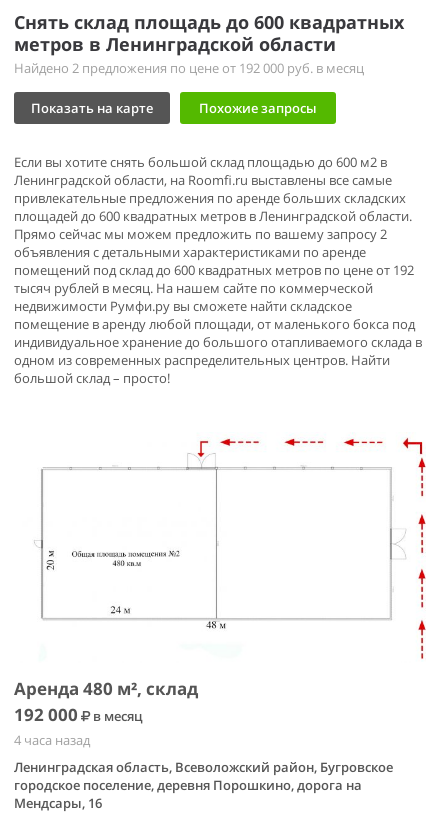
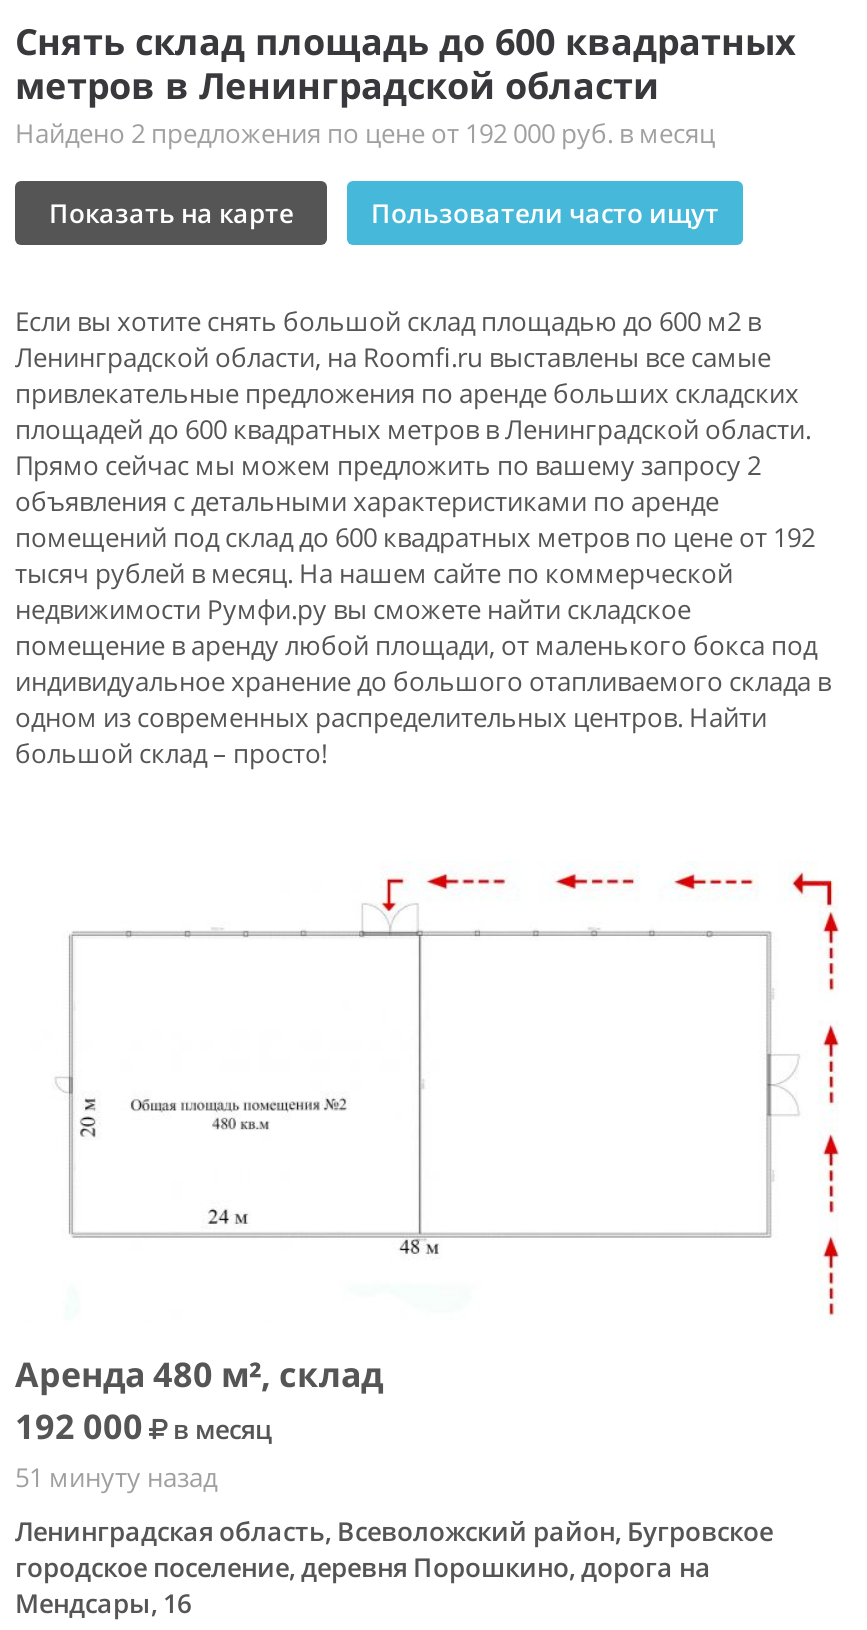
[199,99,317,117] Похожие запросы -> [371,195,719,231] Пользователи часто ищут
[14,731,90,749] 4 часа назад -> [15,1458,217,1494] 51 минуту назад

